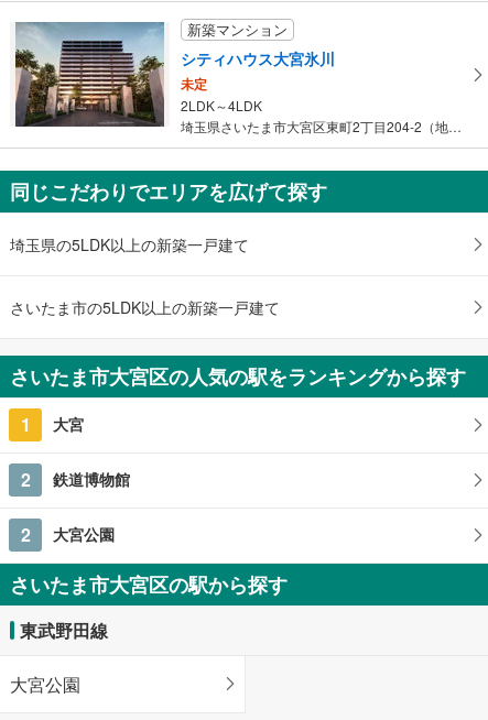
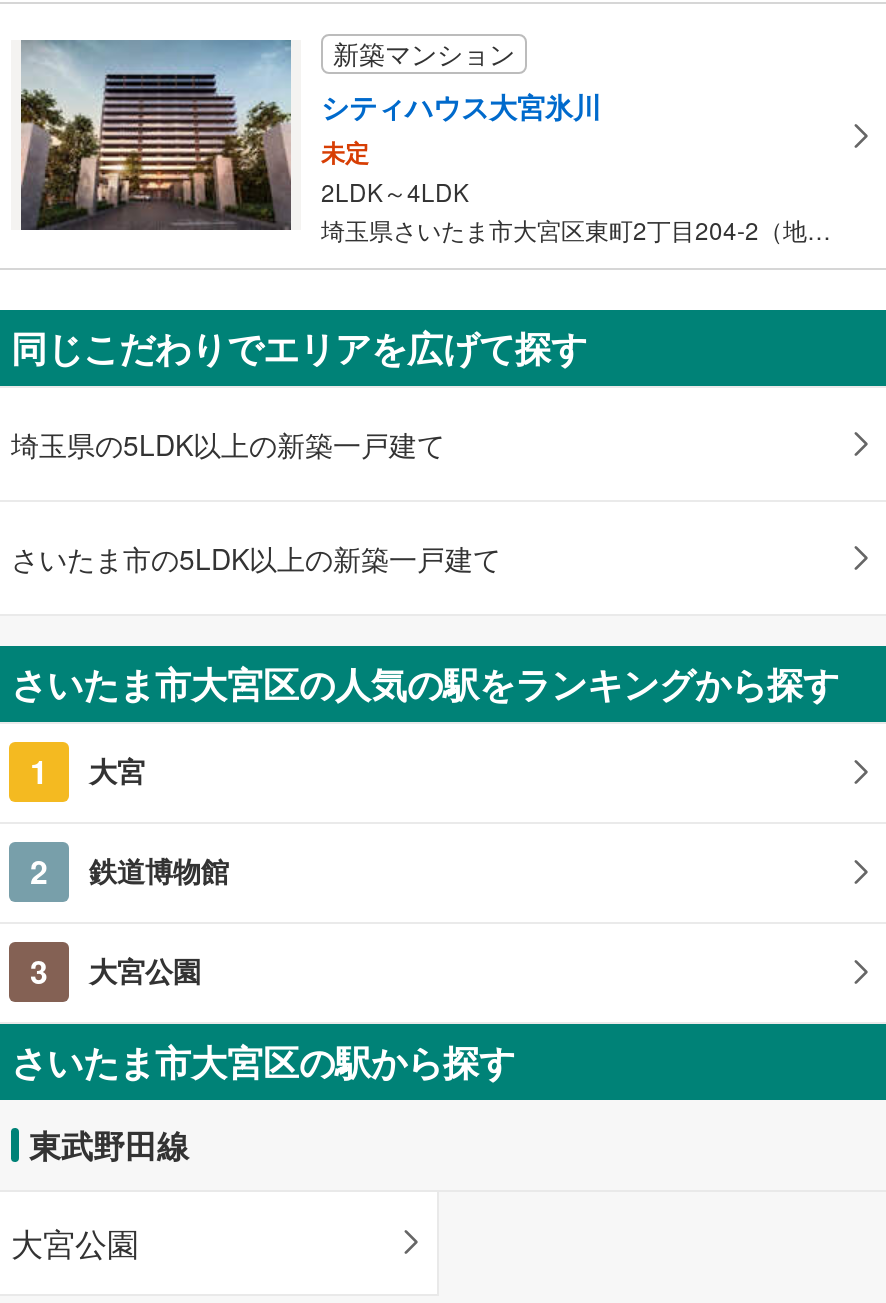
[20,522,115,547] 2 大宮公園 -> [30,948,201,994] 3 大宮公園

